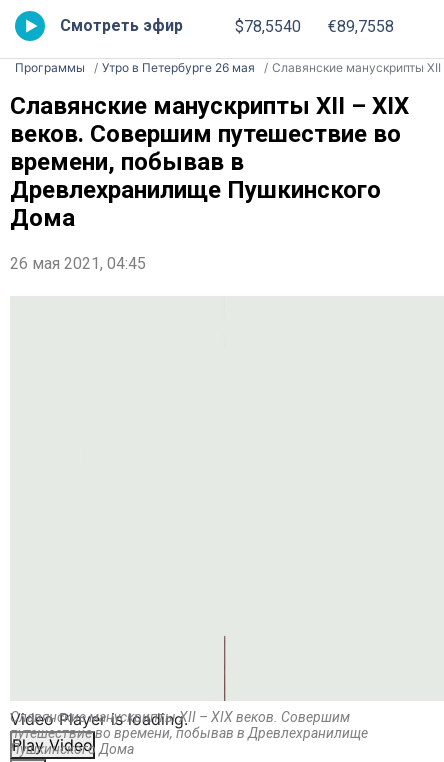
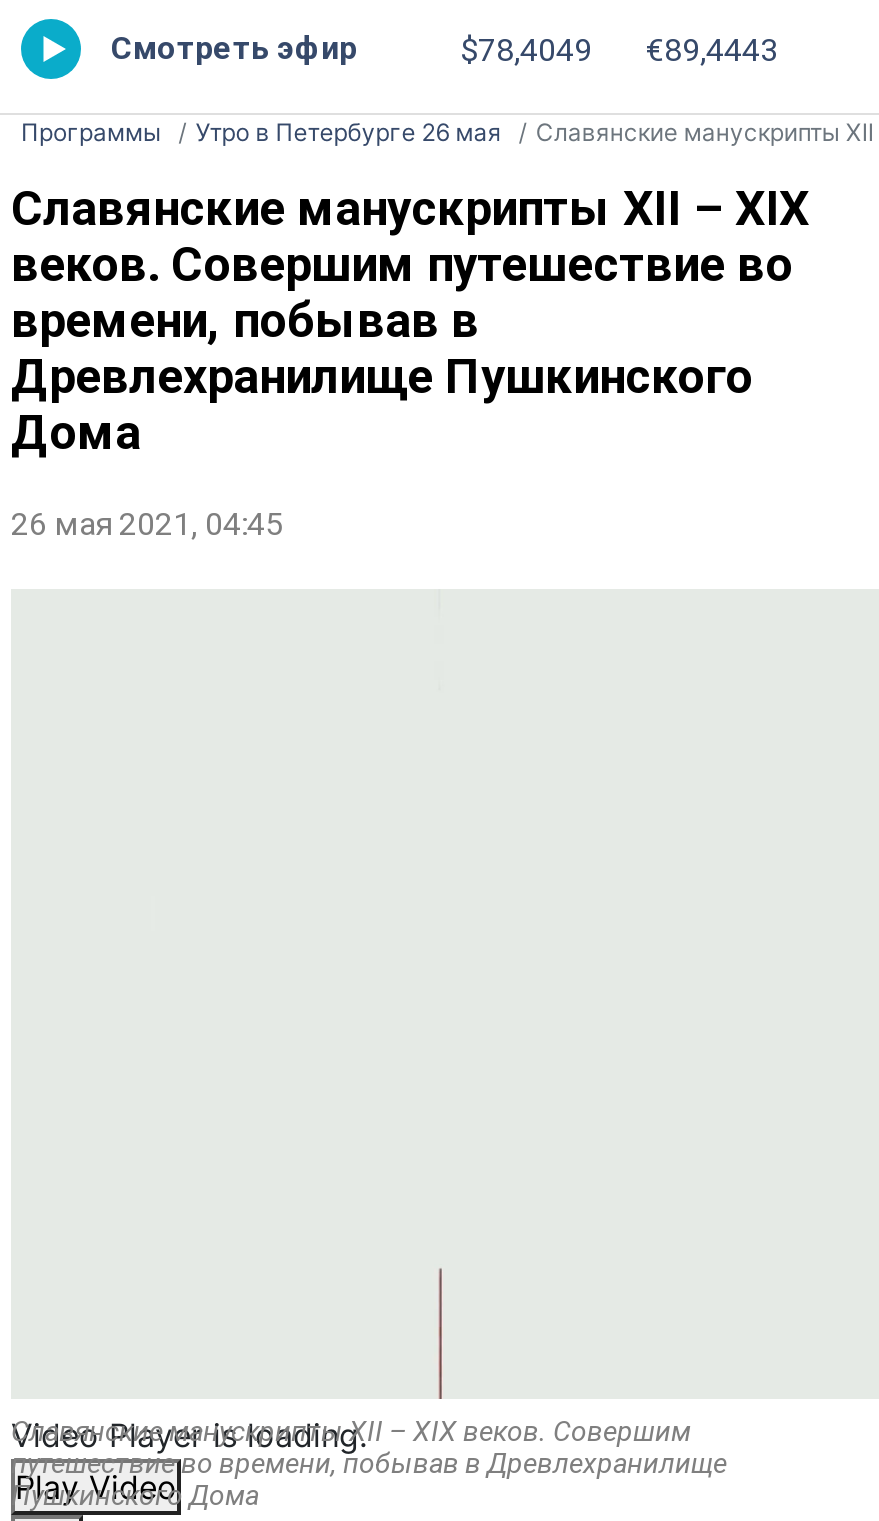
[234,16,300,35] $78,5540 -> [460,30,592,68] $78,4049
[327,16,393,35] €89,7558 -> [646,30,778,68] €89,4443

